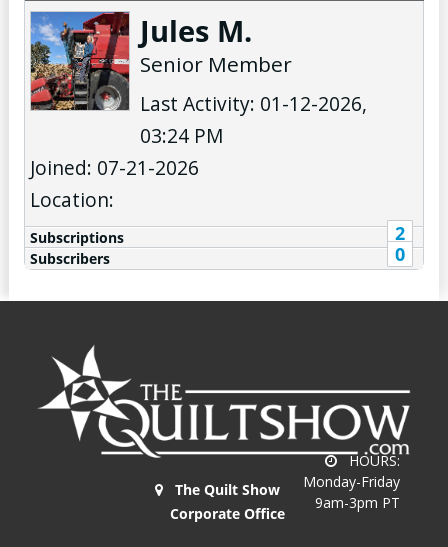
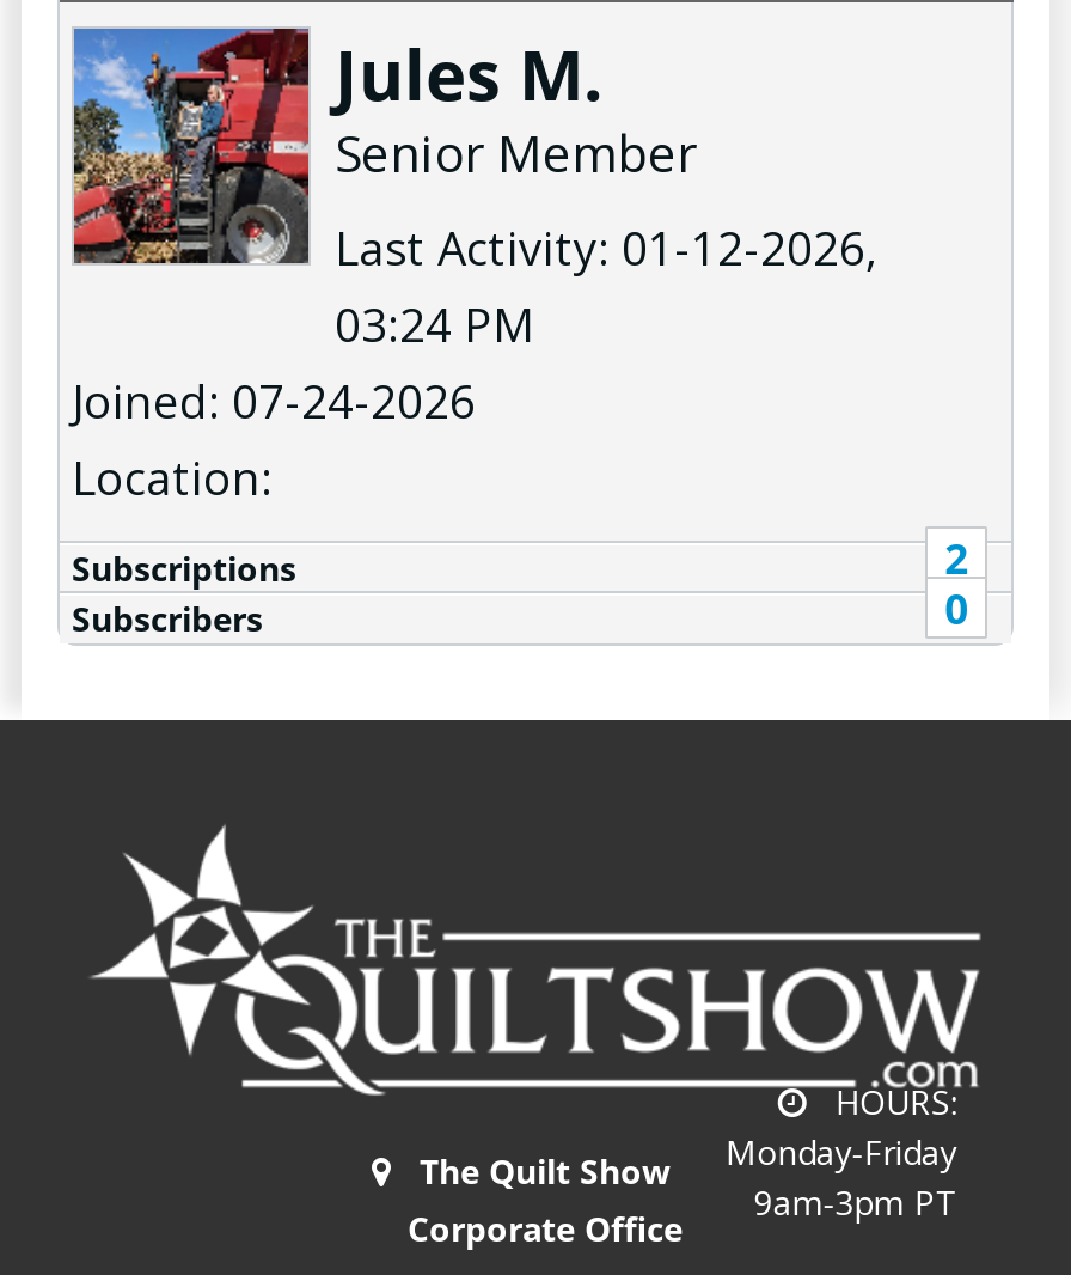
[30,154,199,181] Joined: 07-21-2026 -> [72,369,476,434] Joined: 07-24-2026

